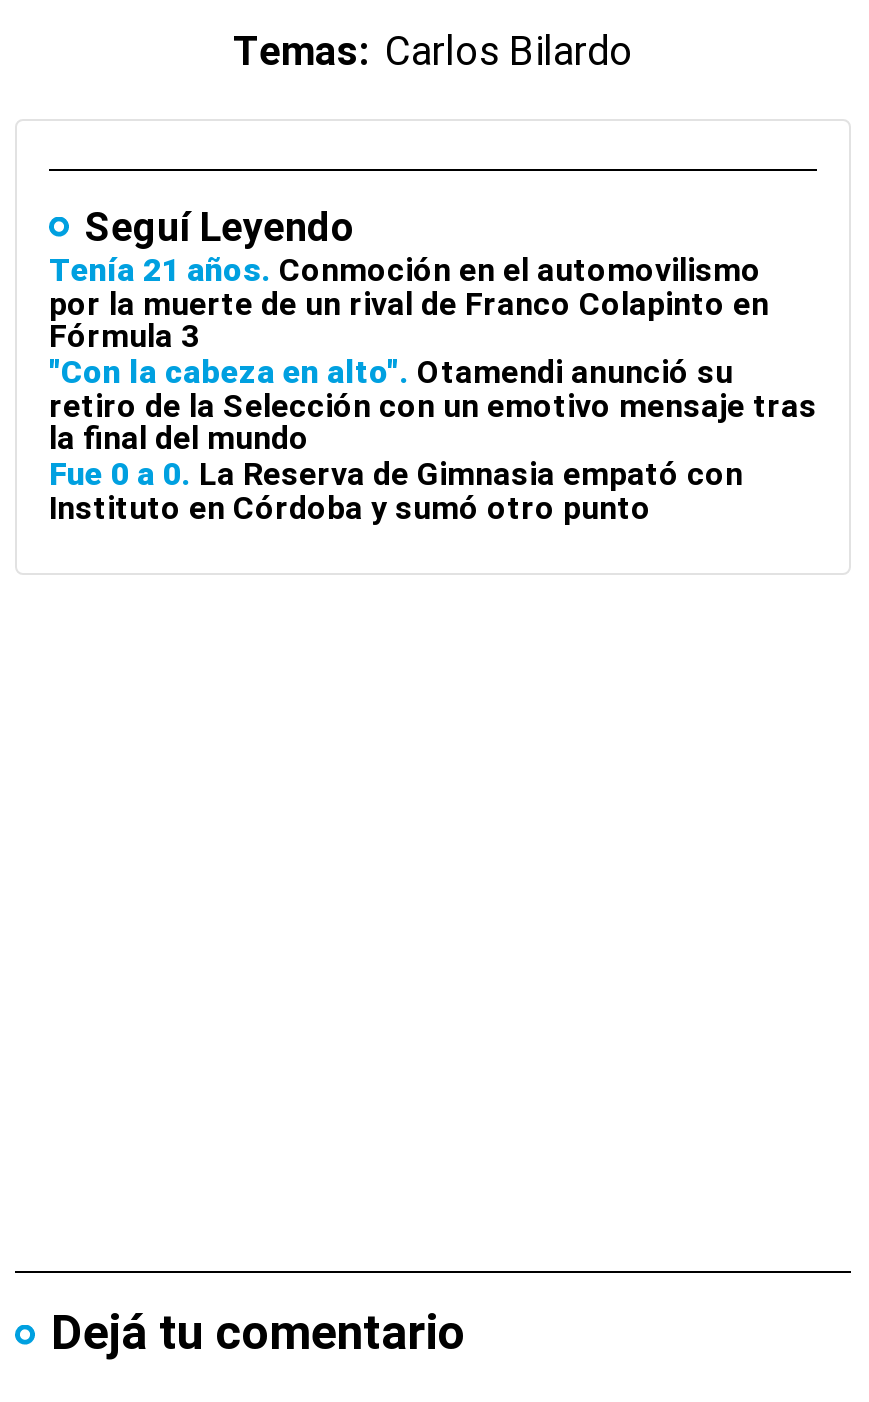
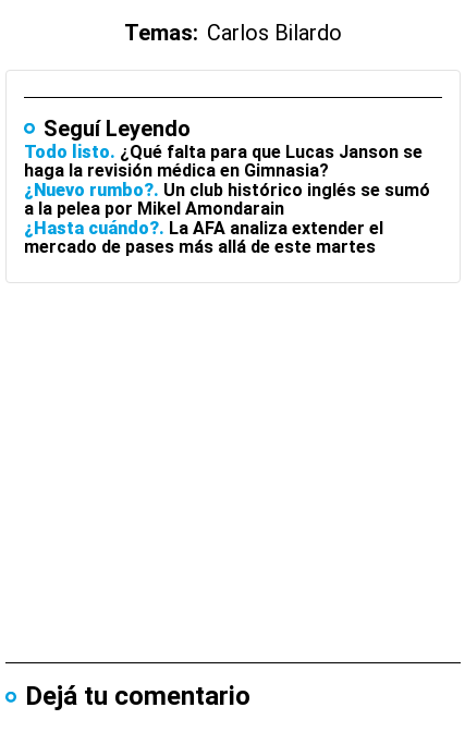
[49,251,817,527] Tenía 21 años Conmoción en el automovilismo | por la muerte de un rival de Franco Colapinto en | Fórmula 3 | "Con la cabeza en alto" Otamendi anunció su | retiro de la Selección con un emotivo mensaje tras | la final del mundo | Fue 0 a 0 La Reserva de Gimnasia empató con | Instituto en Córdoba y sumó otro punto -> [24,142,430,257] Todo listo ¿Qué falta para que Lucas Janson se | haga la revisión médica en Gimnasia? | ¿Nuevo rumbo? Un club histórico inglés se sumó | a la pelea por Mikel Amondarain | ¿Hasta cuándo? La AFA analiza extender el | mercado de pases más allá de este martes

